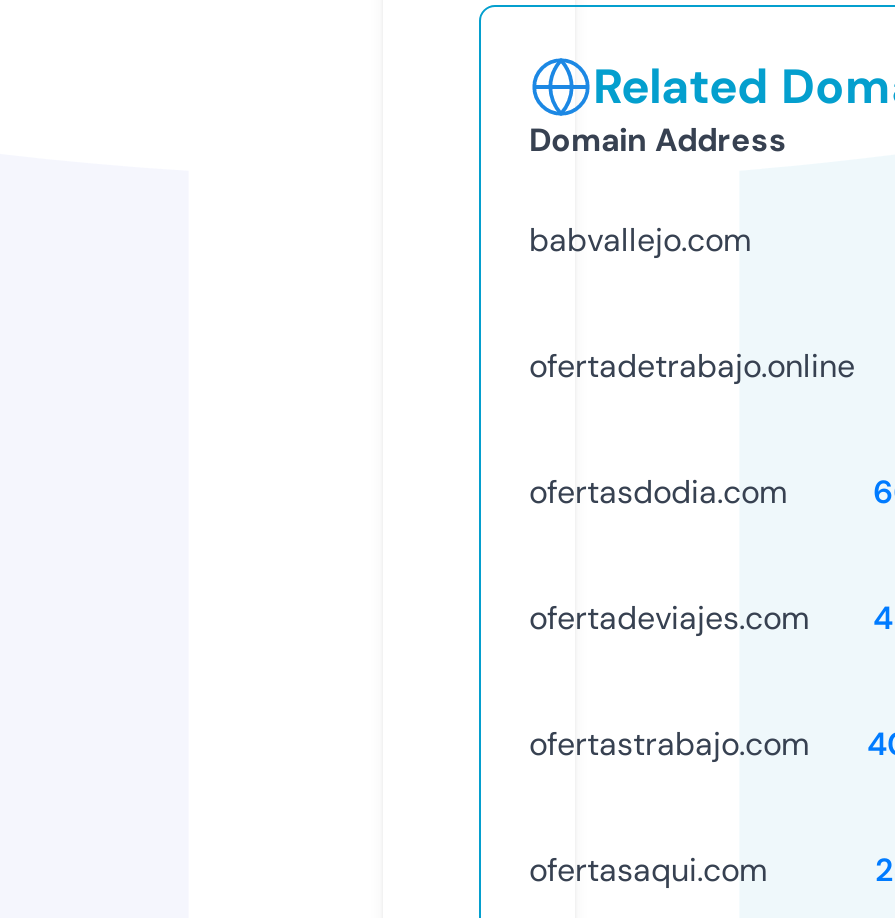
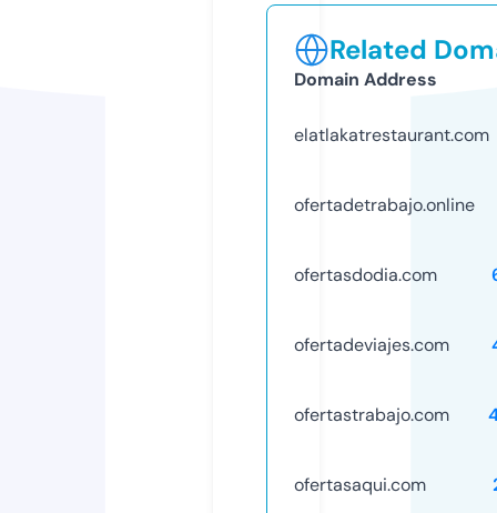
[529,219,751,261] babvallejo.com -> [294,123,489,146] elatlakatrestaurant.com

